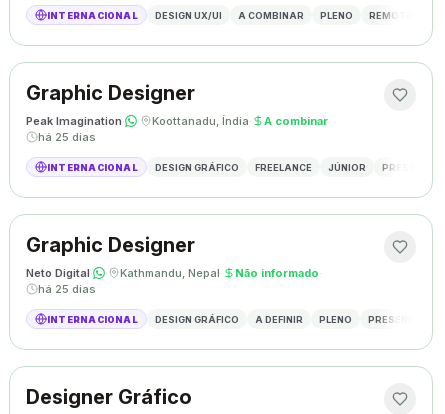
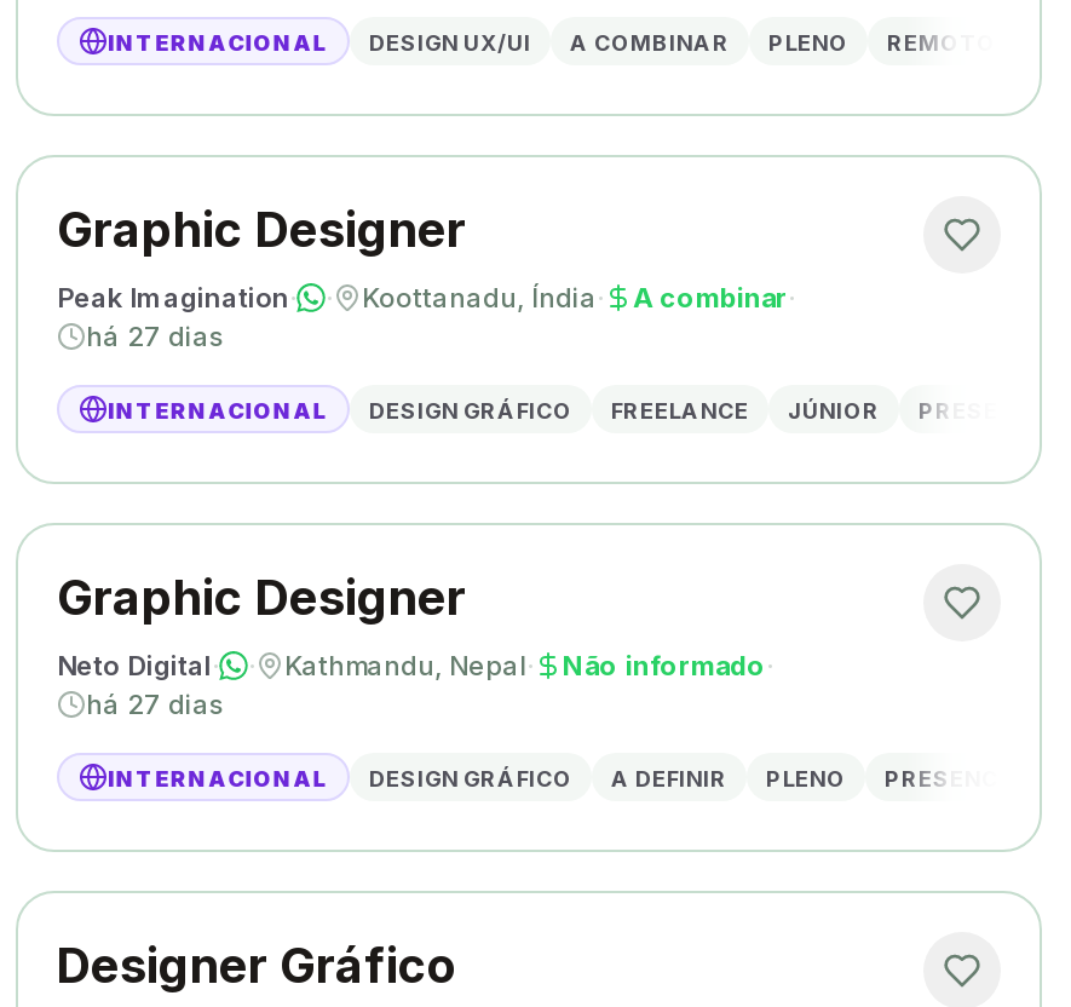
[38,130,96,144] há 25 dias -> [86,320,226,353] há 27 dias
[38,282,96,296] há 25 dias -> [86,687,226,721] há 27 dias

